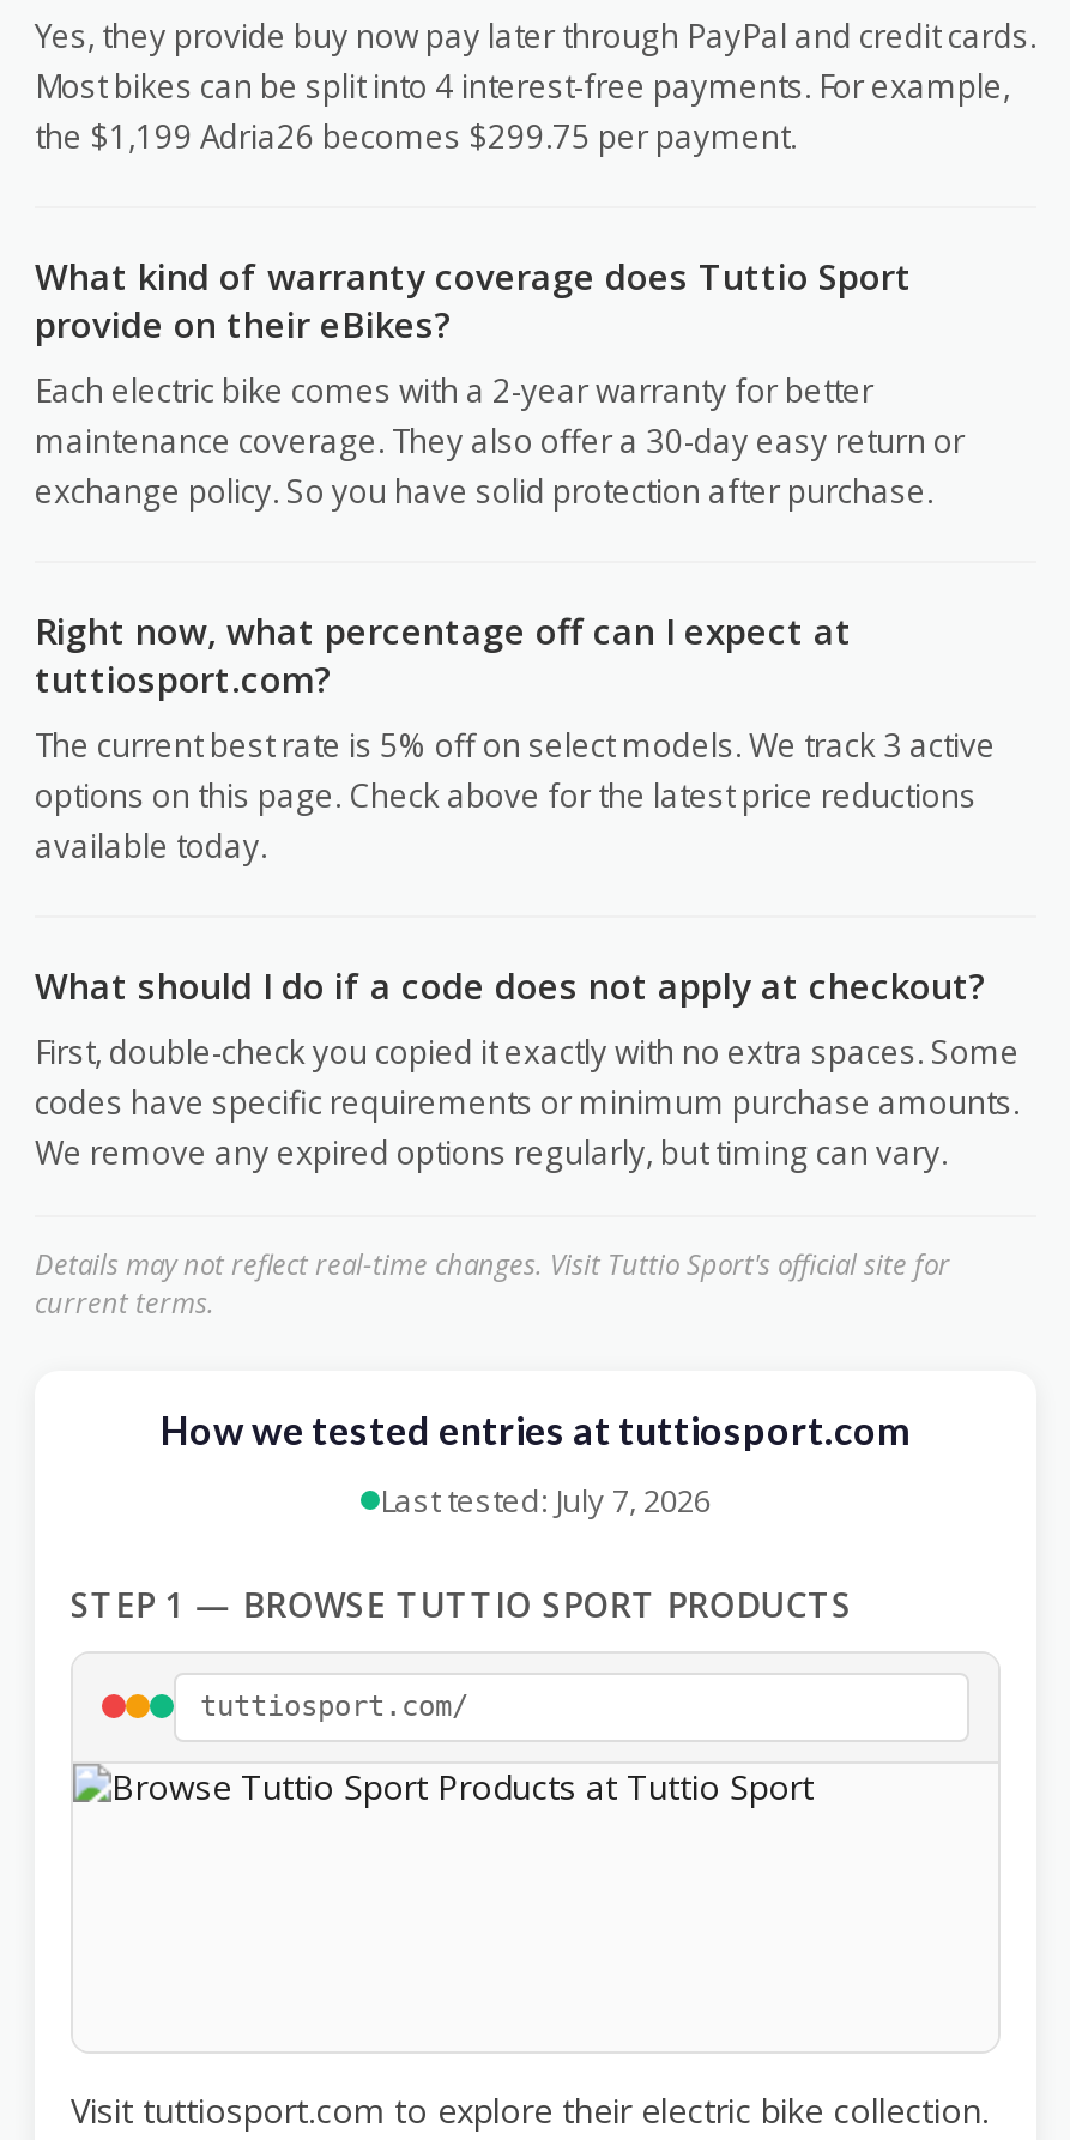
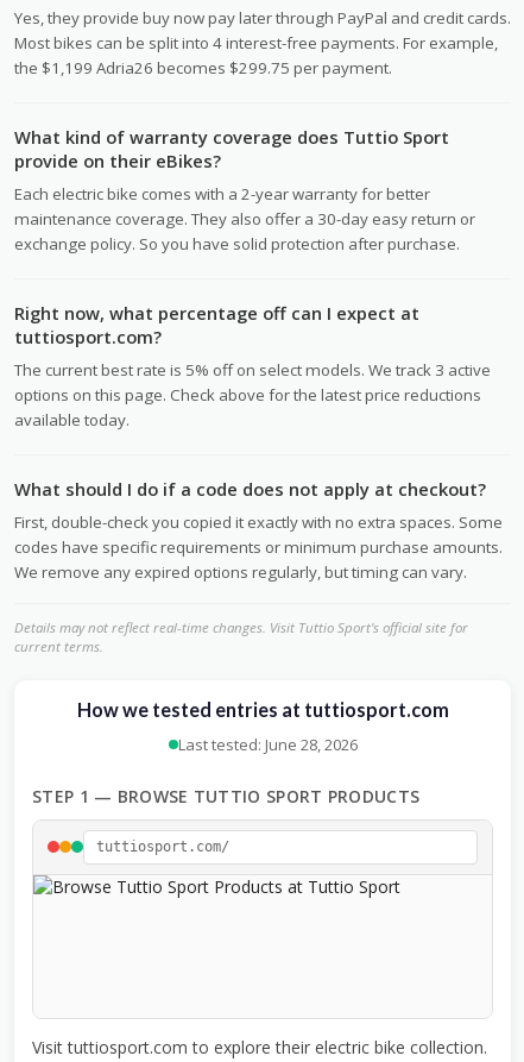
[380,1478,711,1521] Last tested: July 7, 2026 -> [178,734,357,755] Last tested: June 28, 2026

